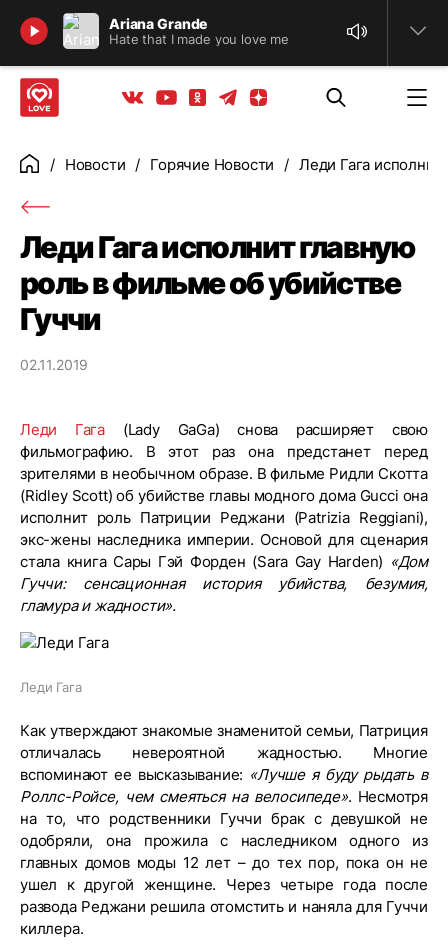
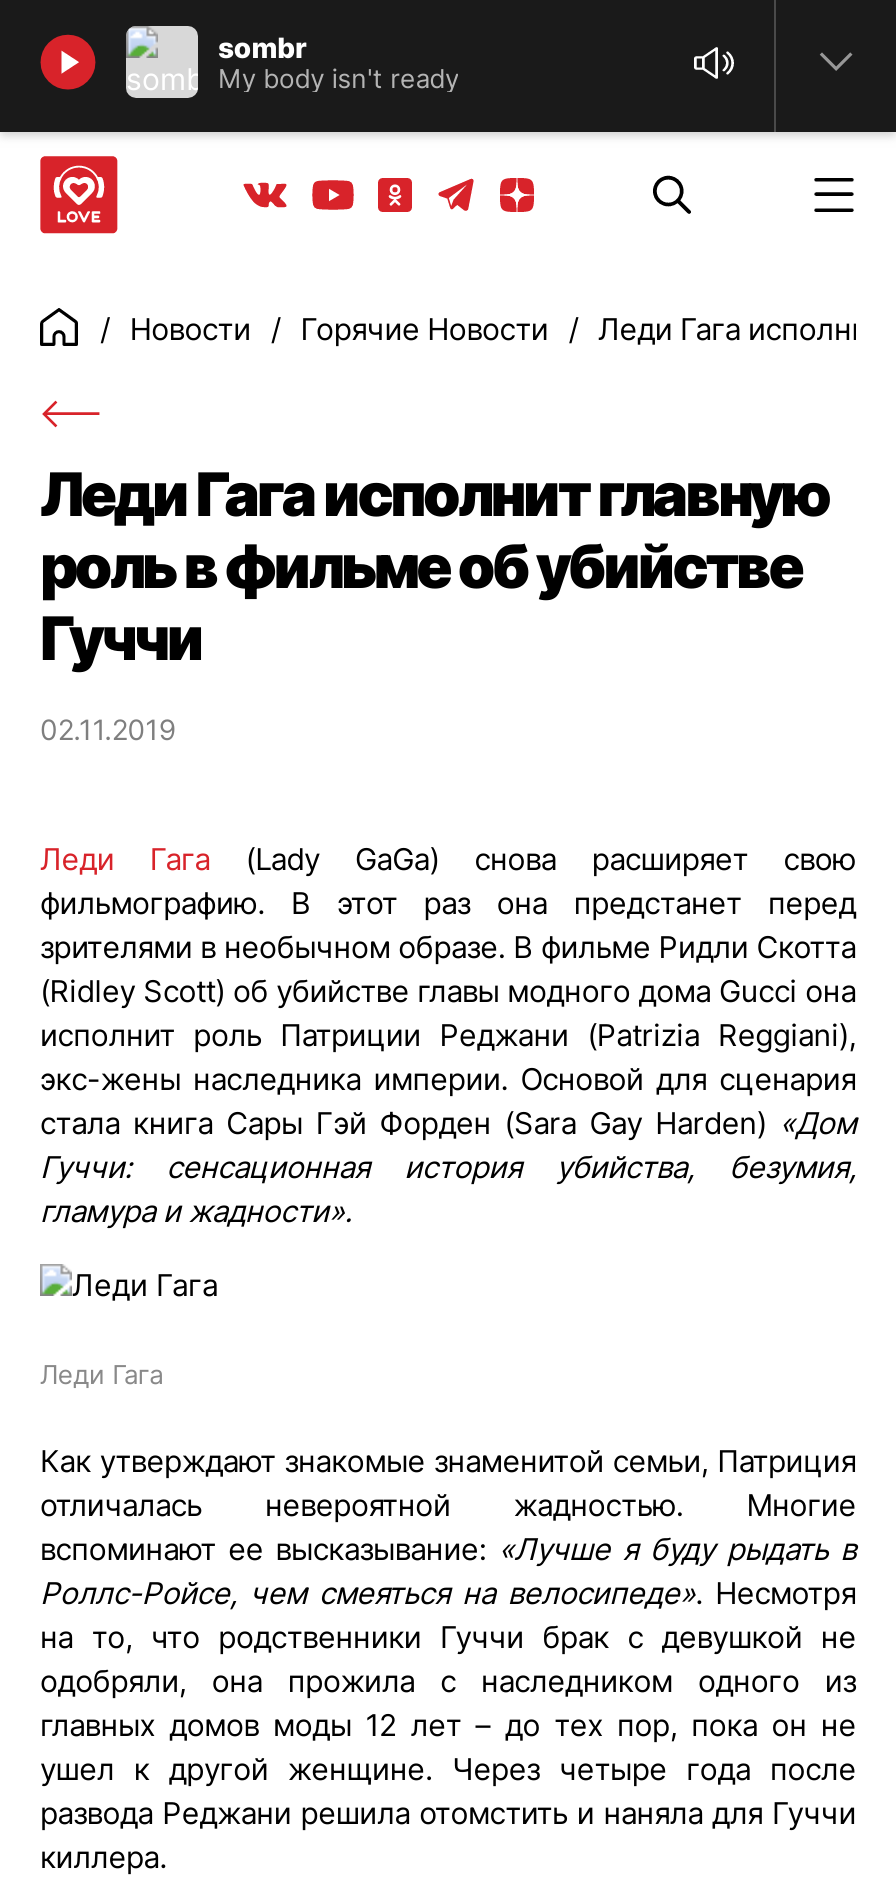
[109,14,289,46] Ariana Grande | Hate that I made you love me -> [218,29,459,93] sombr | My body isn't ready

